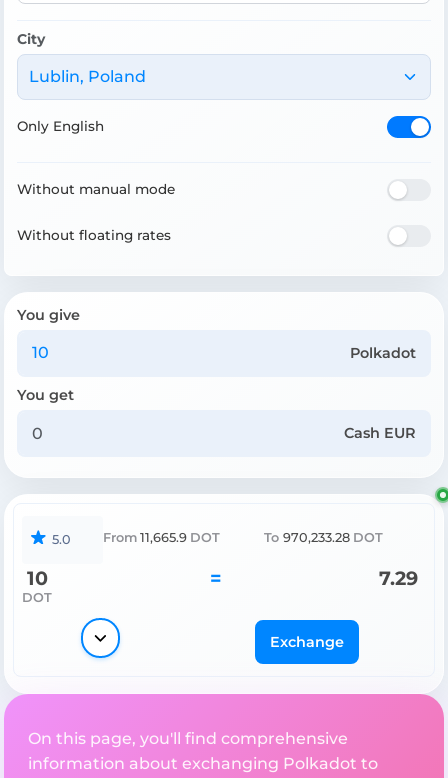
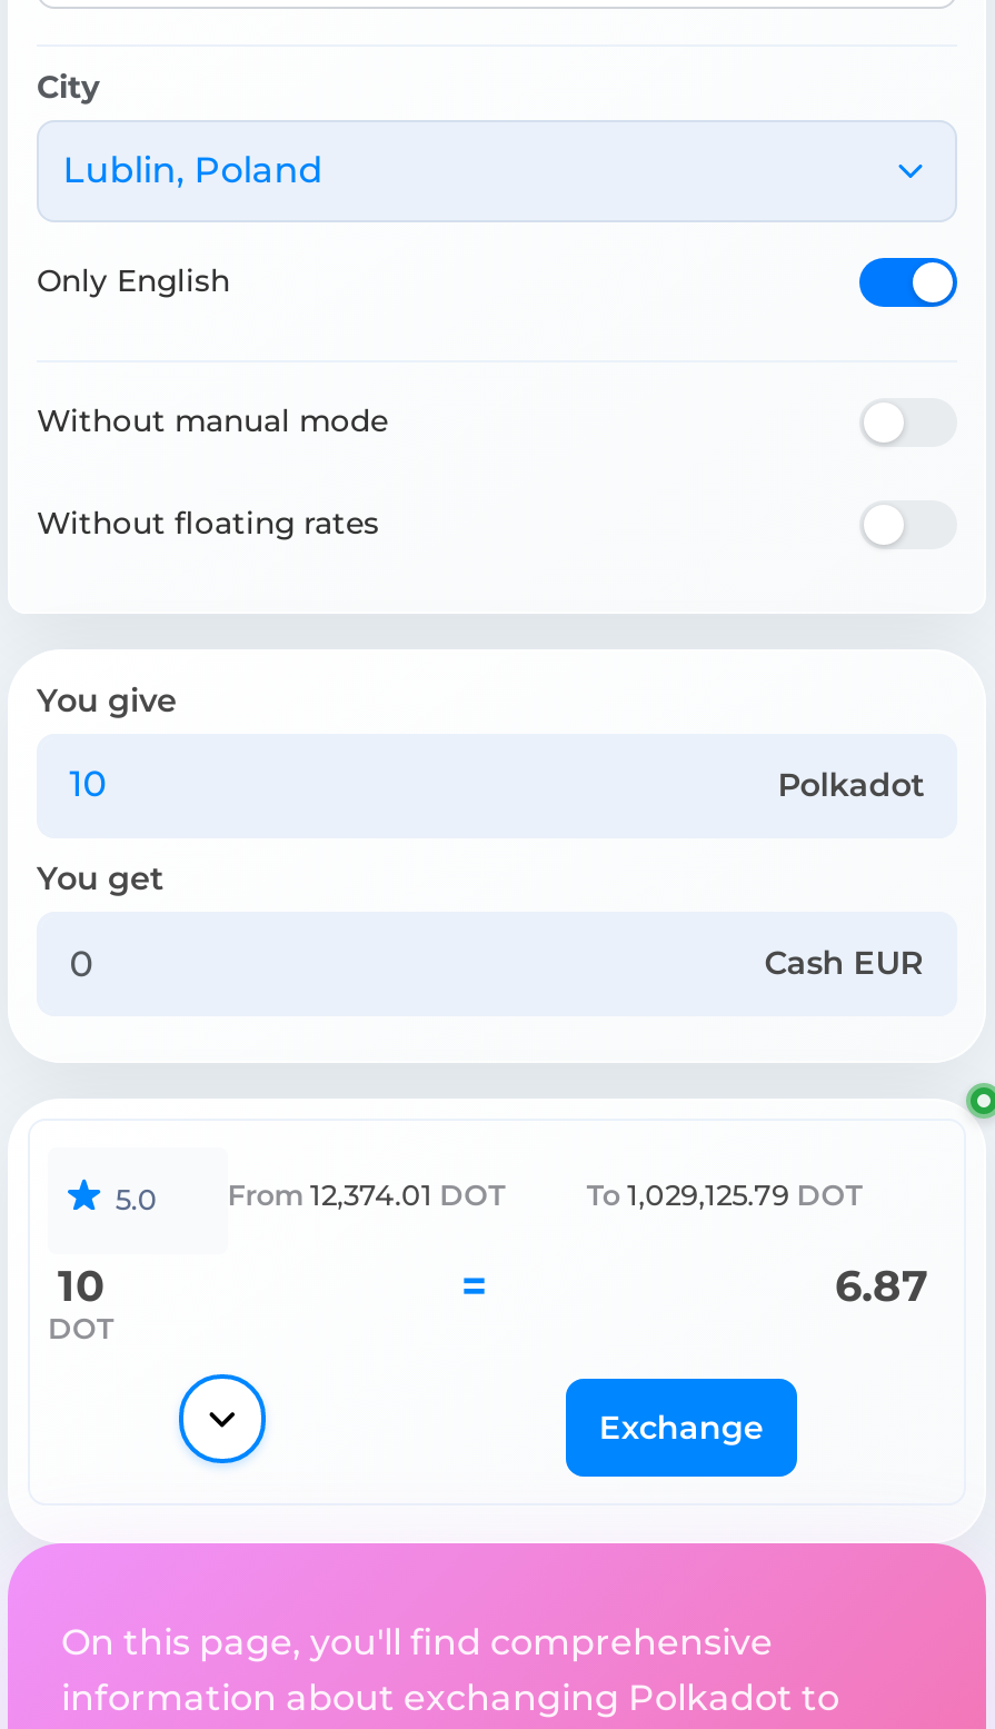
[103,530,220,545] From 11,665.9 DOT -> [227,1179,506,1212] From 12,374.01 DOT
[264,530,383,545] To 970,233.28 DOT -> [587,1179,863,1212] To 1,029,125.79 DOT
[379,566,418,590] 7.29 -> [835,1259,928,1312] 6.87

